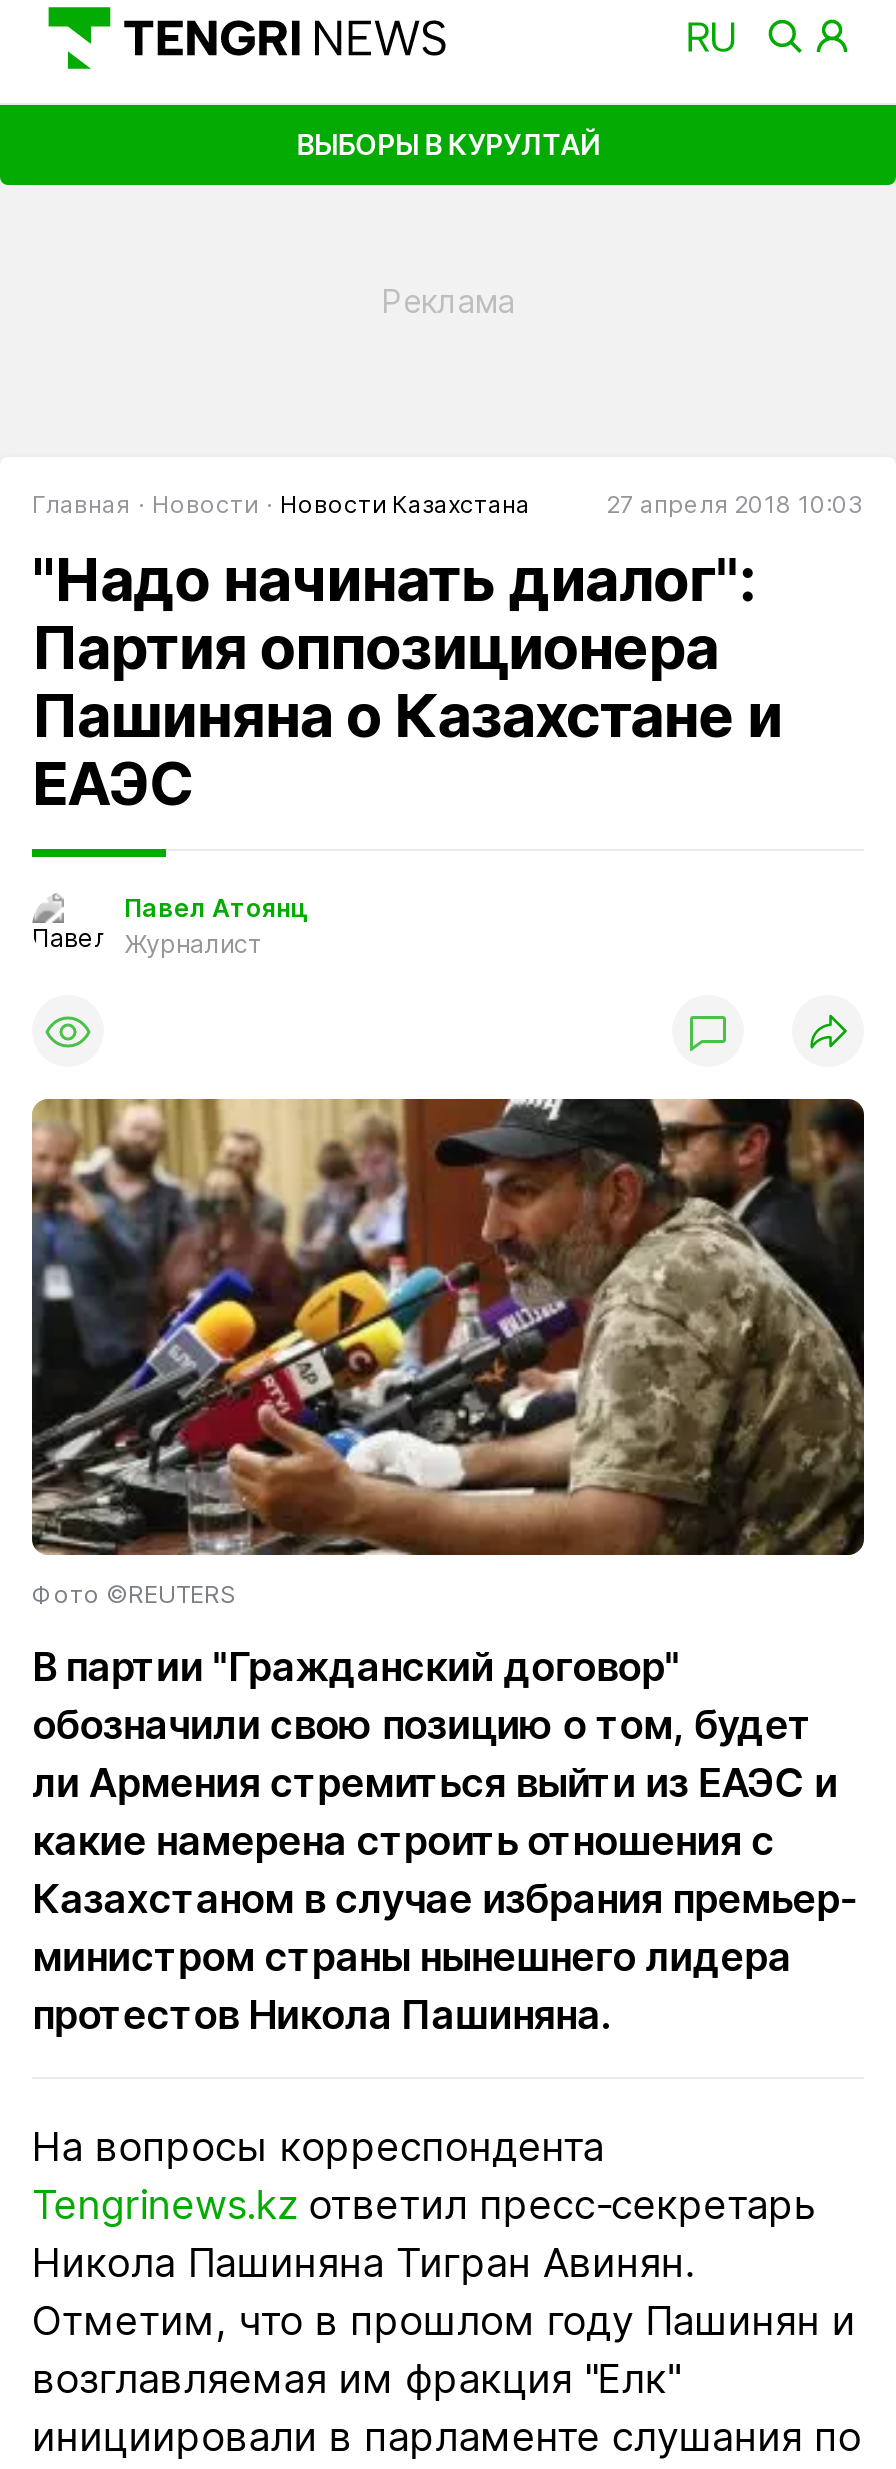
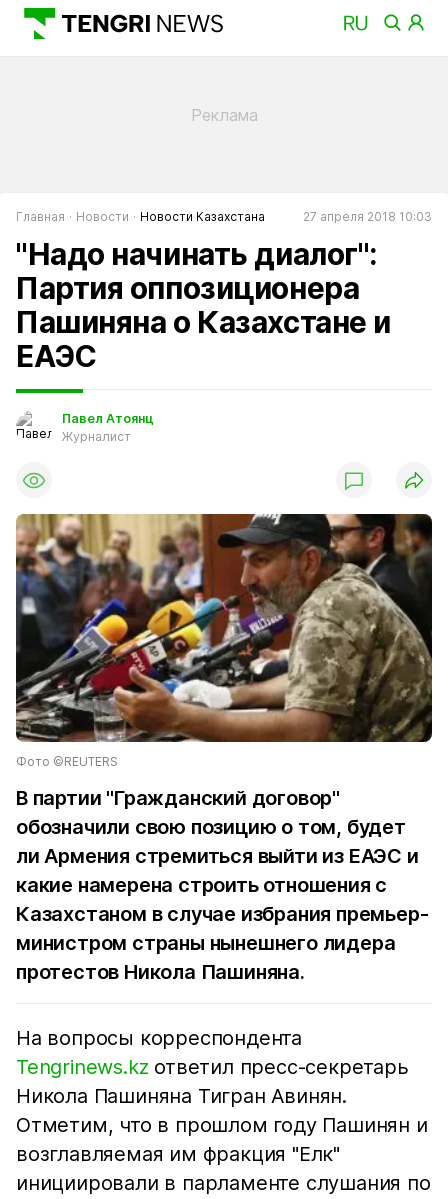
[296,126,600,160] ВЫБОРЫ В КУРУЛТАЙ -> none

